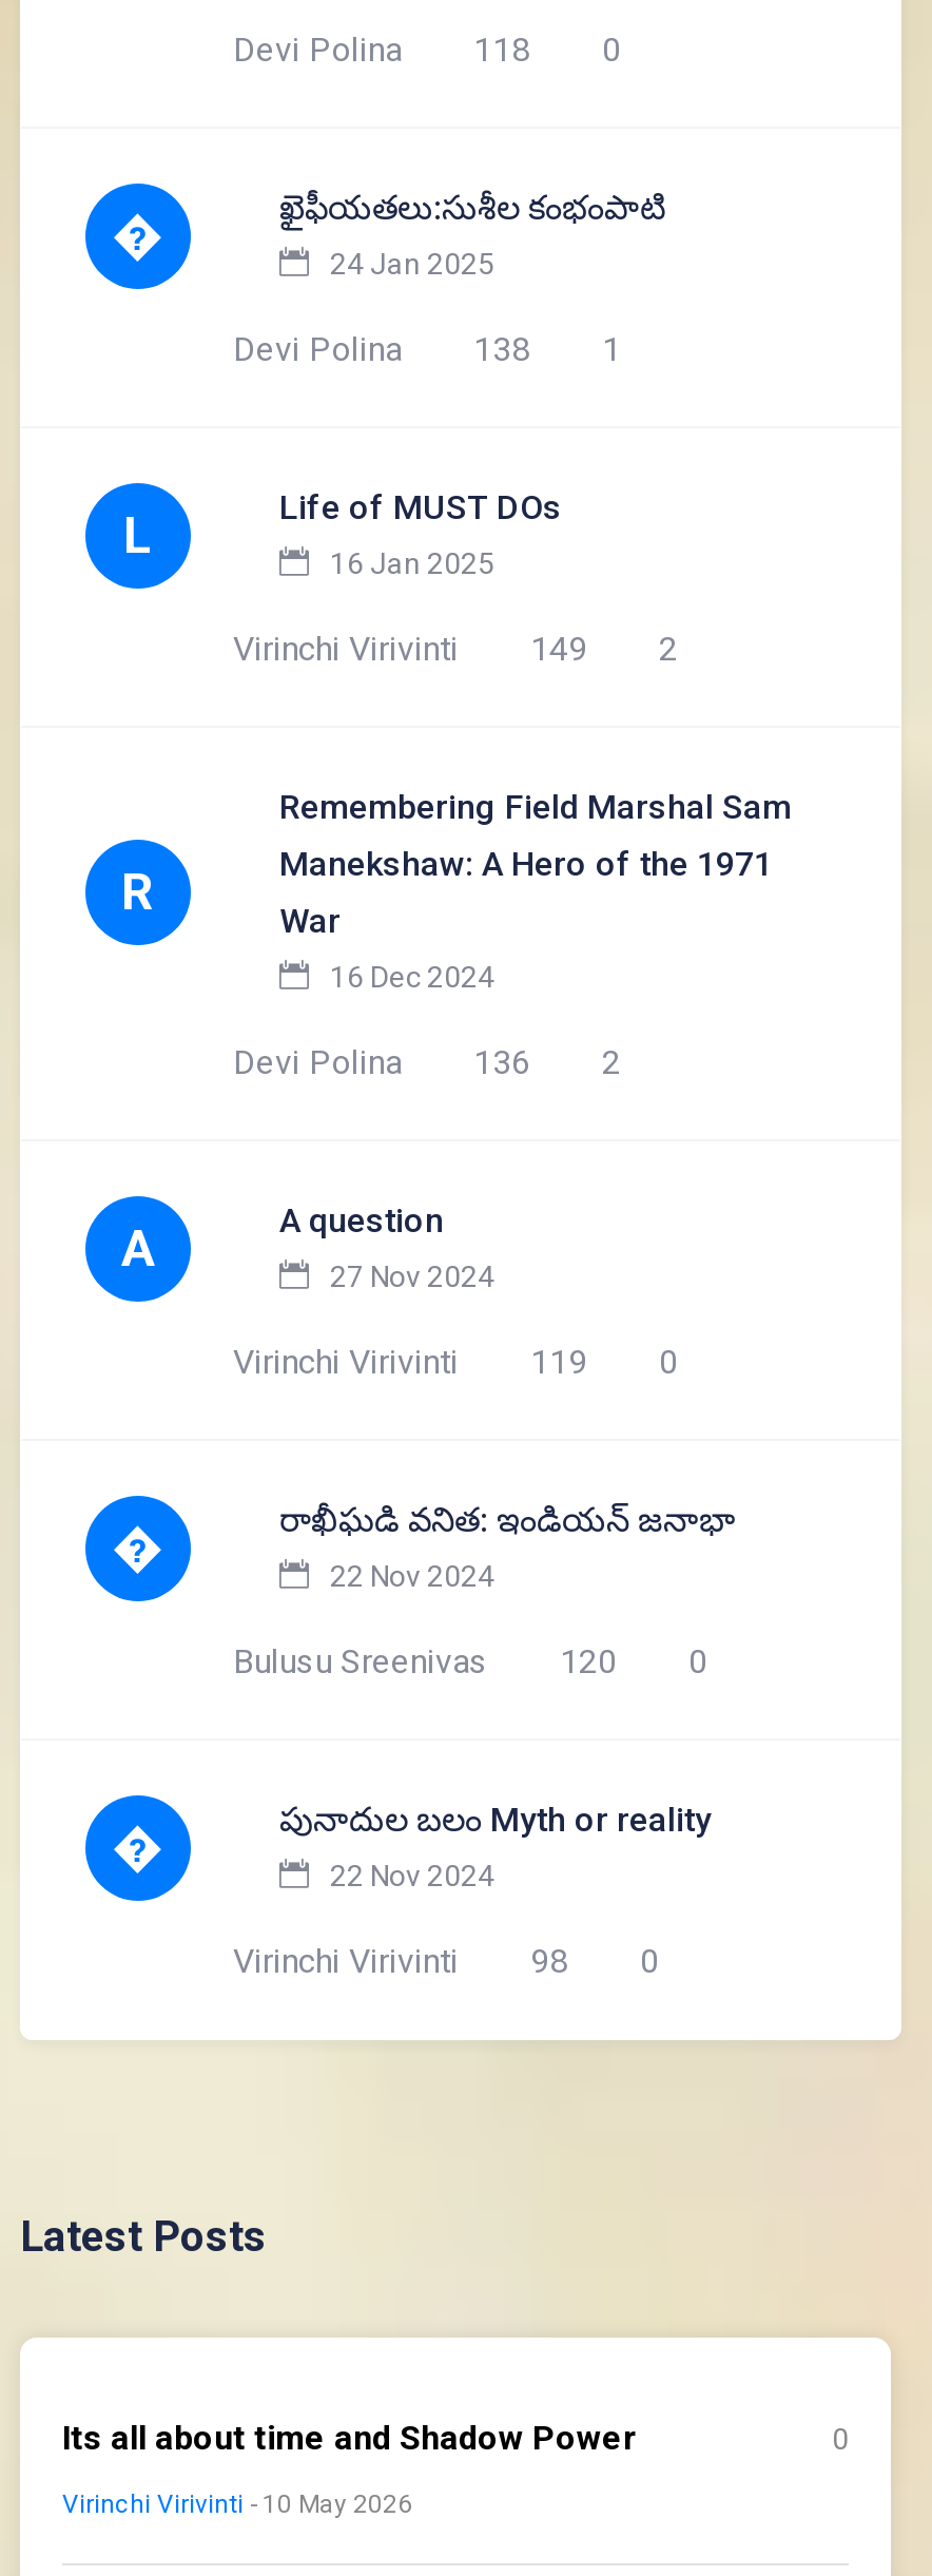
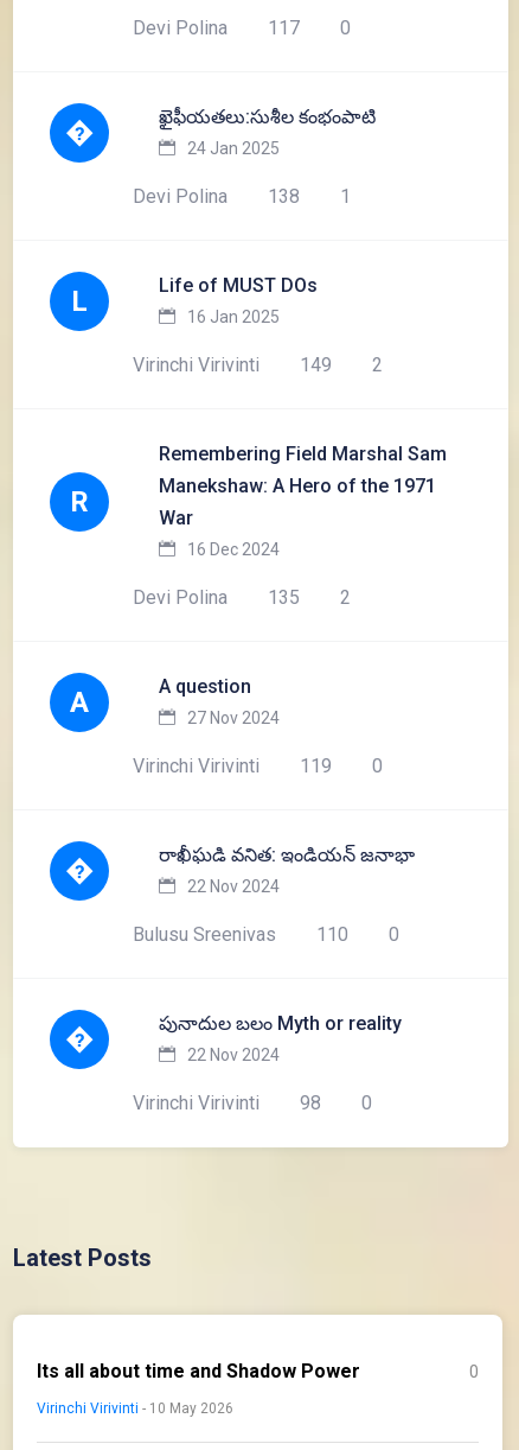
[233,30,621,70] Devi Polina 118 0 -> [133,17,351,39] Devi Polina 117 0
[233,1042,621,1082] Devi Polina 136 2 -> [133,586,351,609] Devi Polina 135 2
[233,1641,707,1681] Bulusu Sreenivas 120 0 -> [133,923,399,946] Bulusu Sreenivas 110 0

